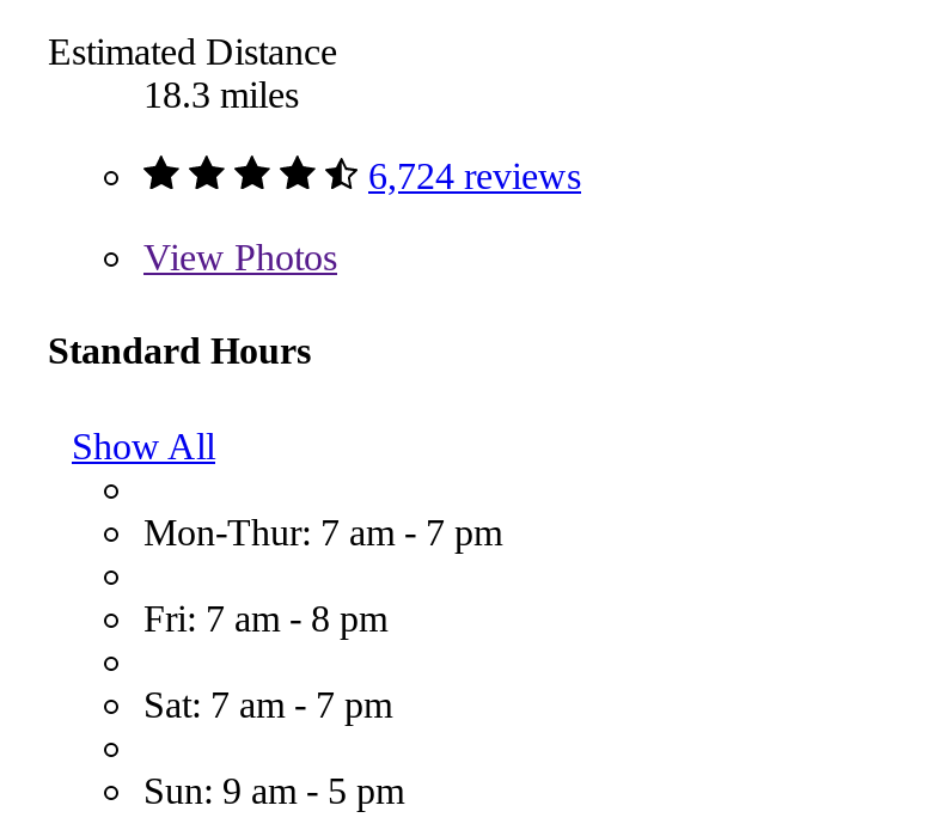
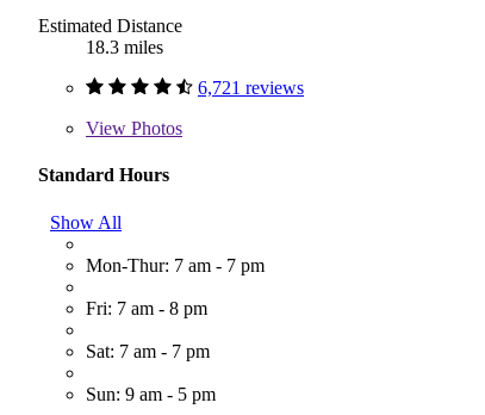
[368,155,581,196] 6,724 reviews -> [198,78,304,98] 6,721 reviews

